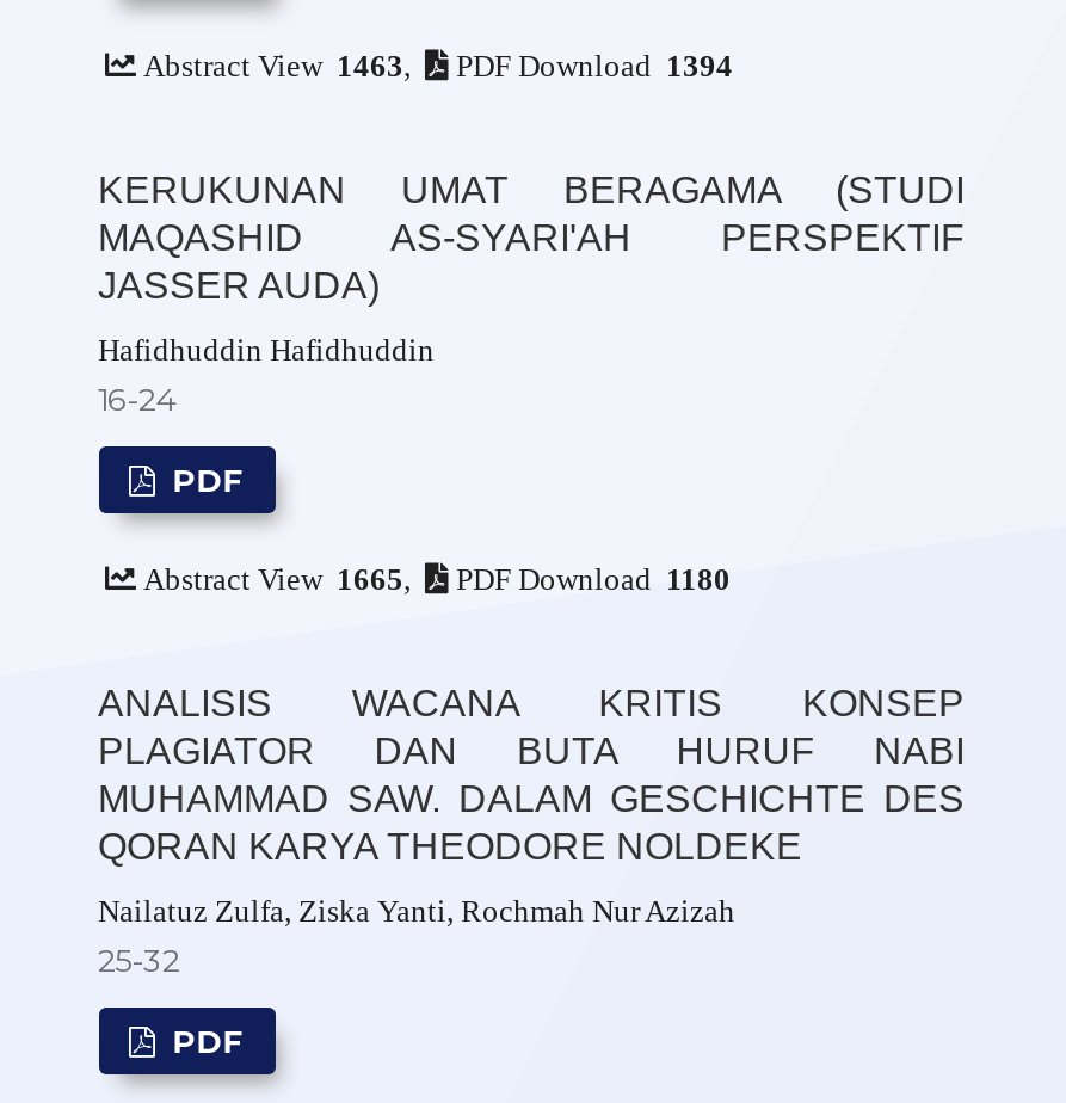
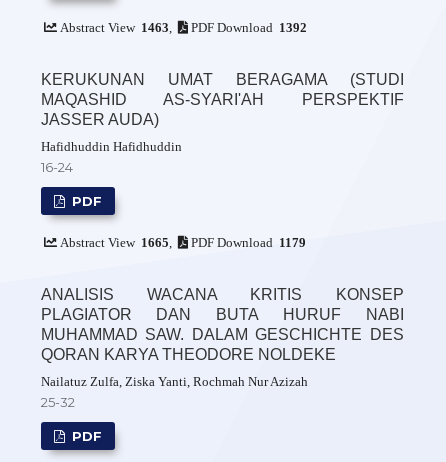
[136,47,733,83] Abstract View 1463, PDF Download 1394 -> [56,20,306,35] Abstract View 1463, PDF Download 1392
[136,560,731,596] Abstract View 1665, PDF Download 1180 -> [56,235,305,250] Abstract View 1665, PDF Download 1179

